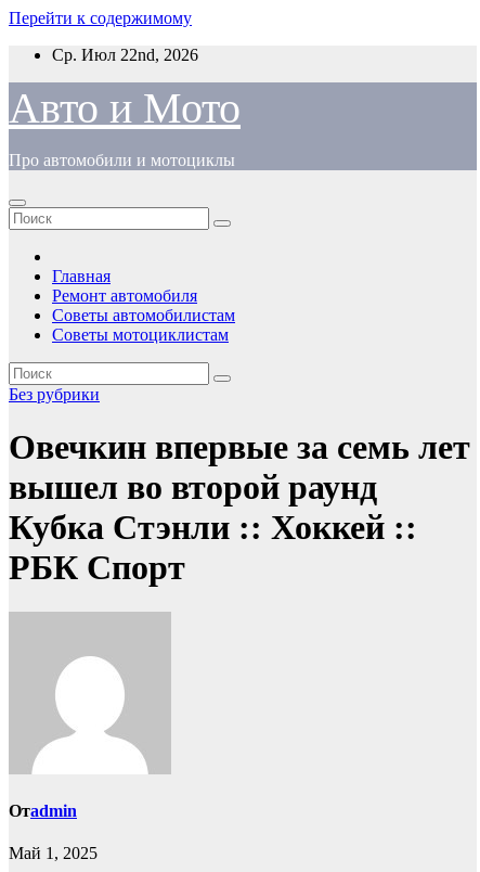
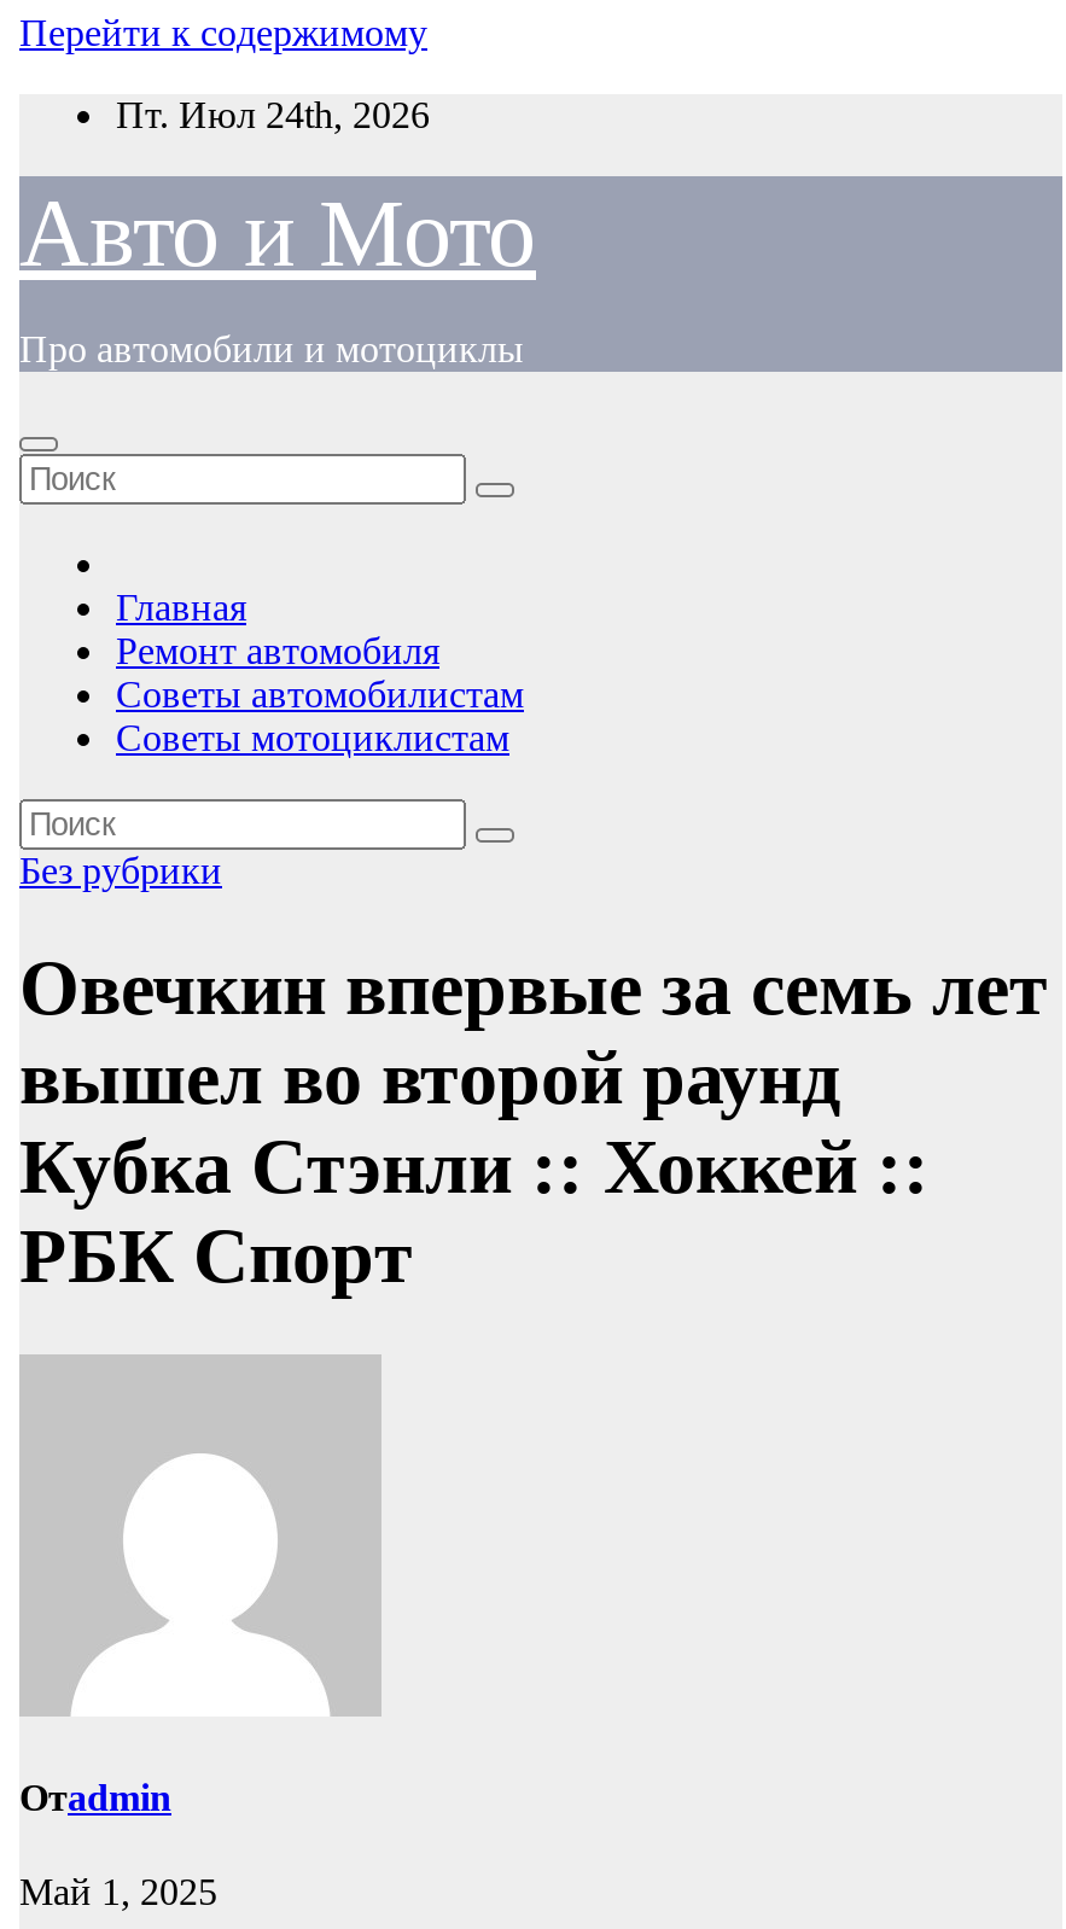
[52,46,198,64] Ср. Июл 22nd, 2026 -> [116,94,430,135] Пт. Июл 24th, 2026

